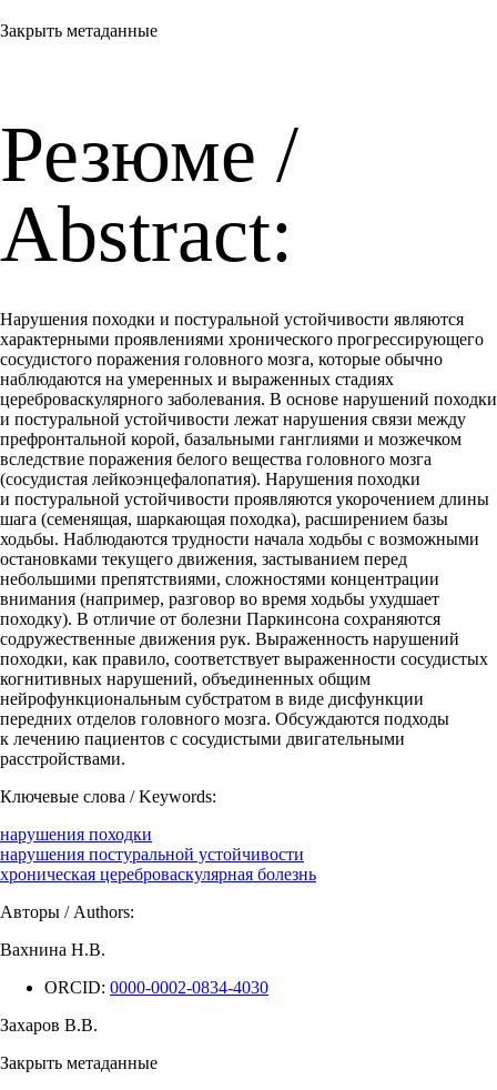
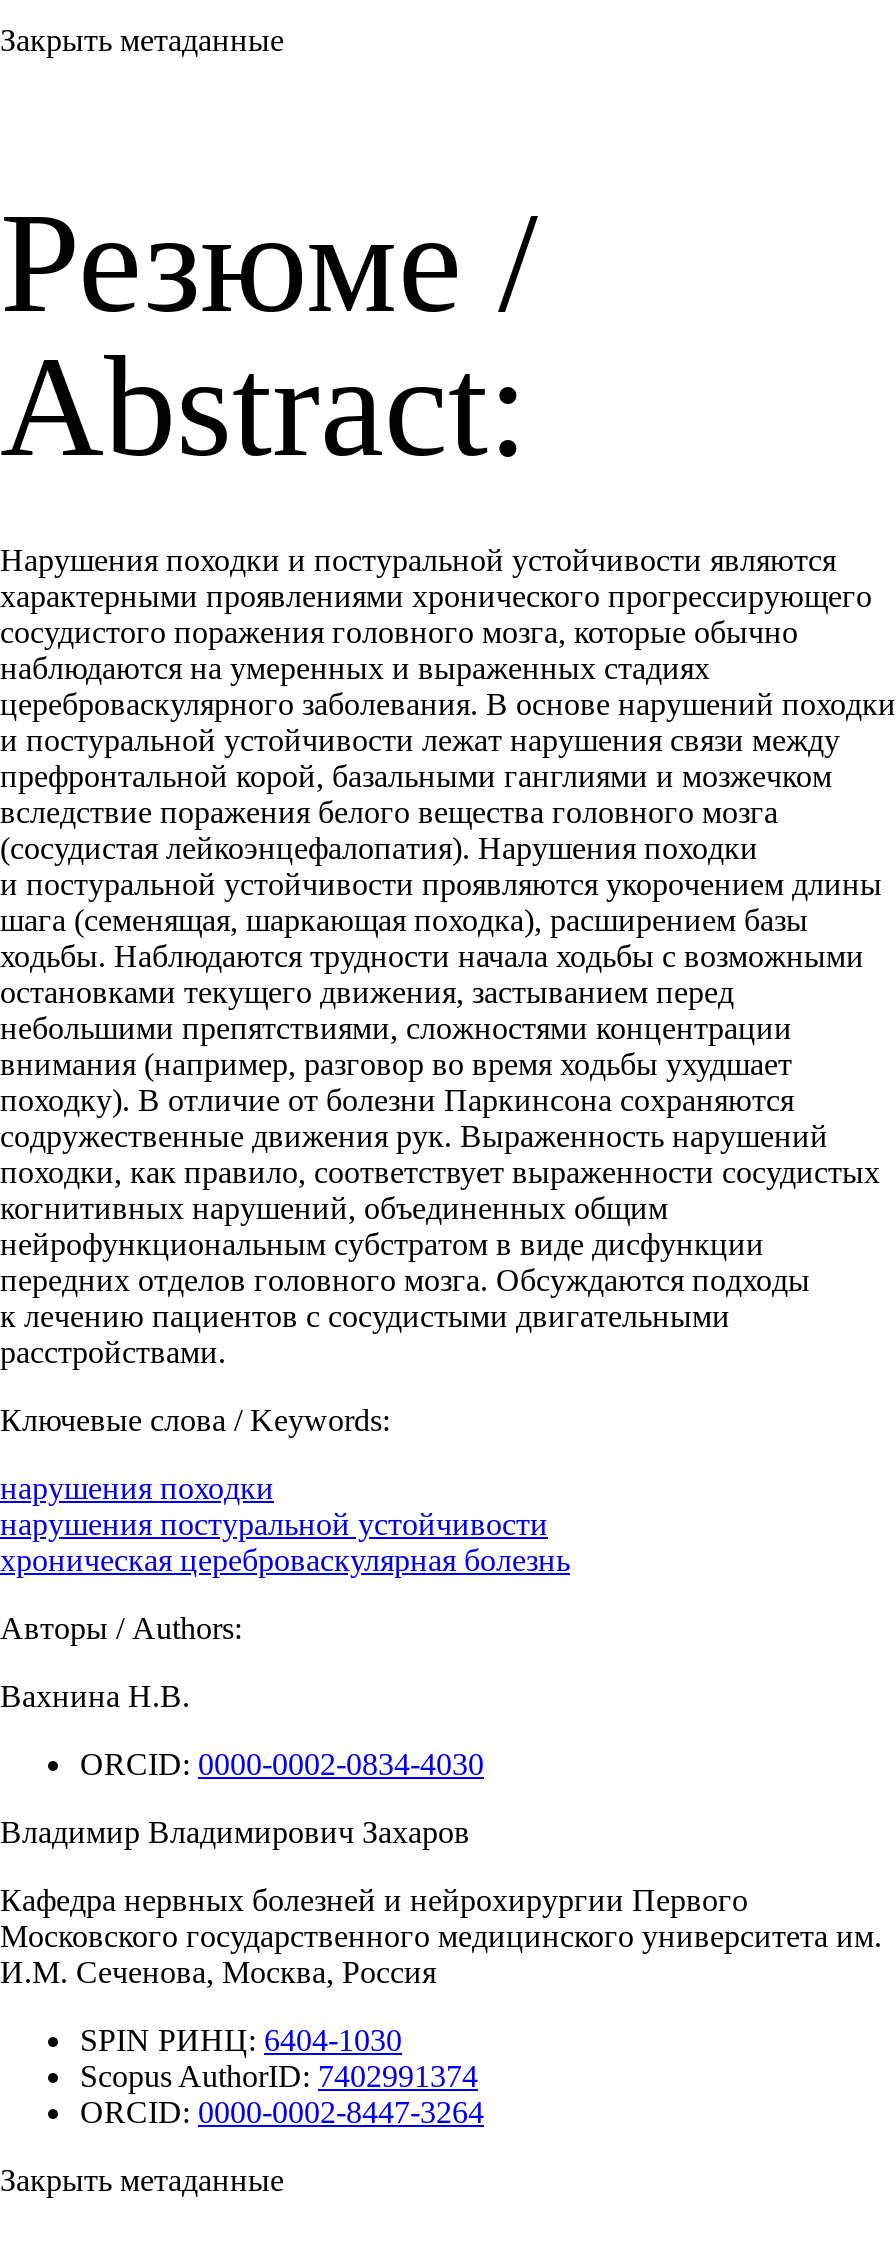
[0,1016,98,1035] Захаров В.В. -> [0,1815,882,2129] Владимир Владимирович Захаров | Кафедра нервных болезней и нейрохирургии Первого | Московского государственного медицинского университета им. | И.М. Сеченова, Москва, Россия | SPIN РИНЦ: 6404-1030 | Scopus AuthorID: 7402991374 | ORCID: 0000-0002-8447-3264

